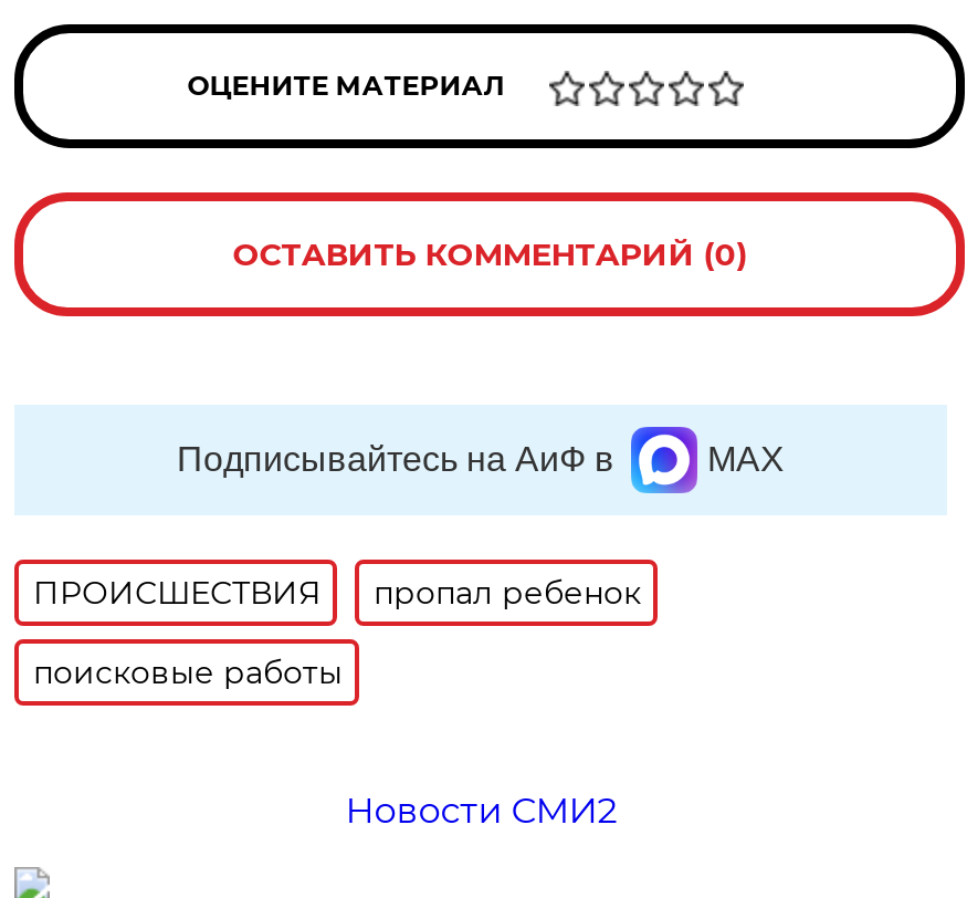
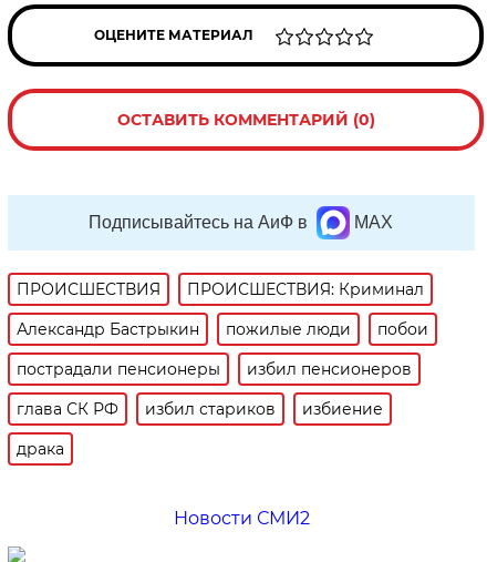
[33,573,641,692] пропал ребенок | поисковые работы -> [17,279,429,459] ПРОИСШЕСТВИЯ: Криминал | Александр Бастрыкин | пожилые люди | побои | пострадали пенсионеры | избил пенсионеров | глава СК РФ | избил стариков | избиение | драка

